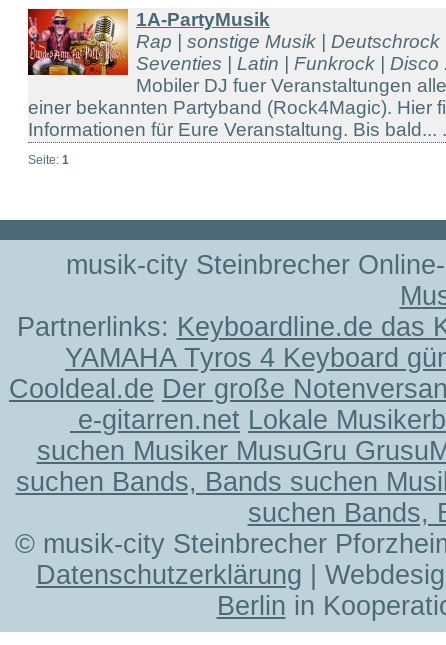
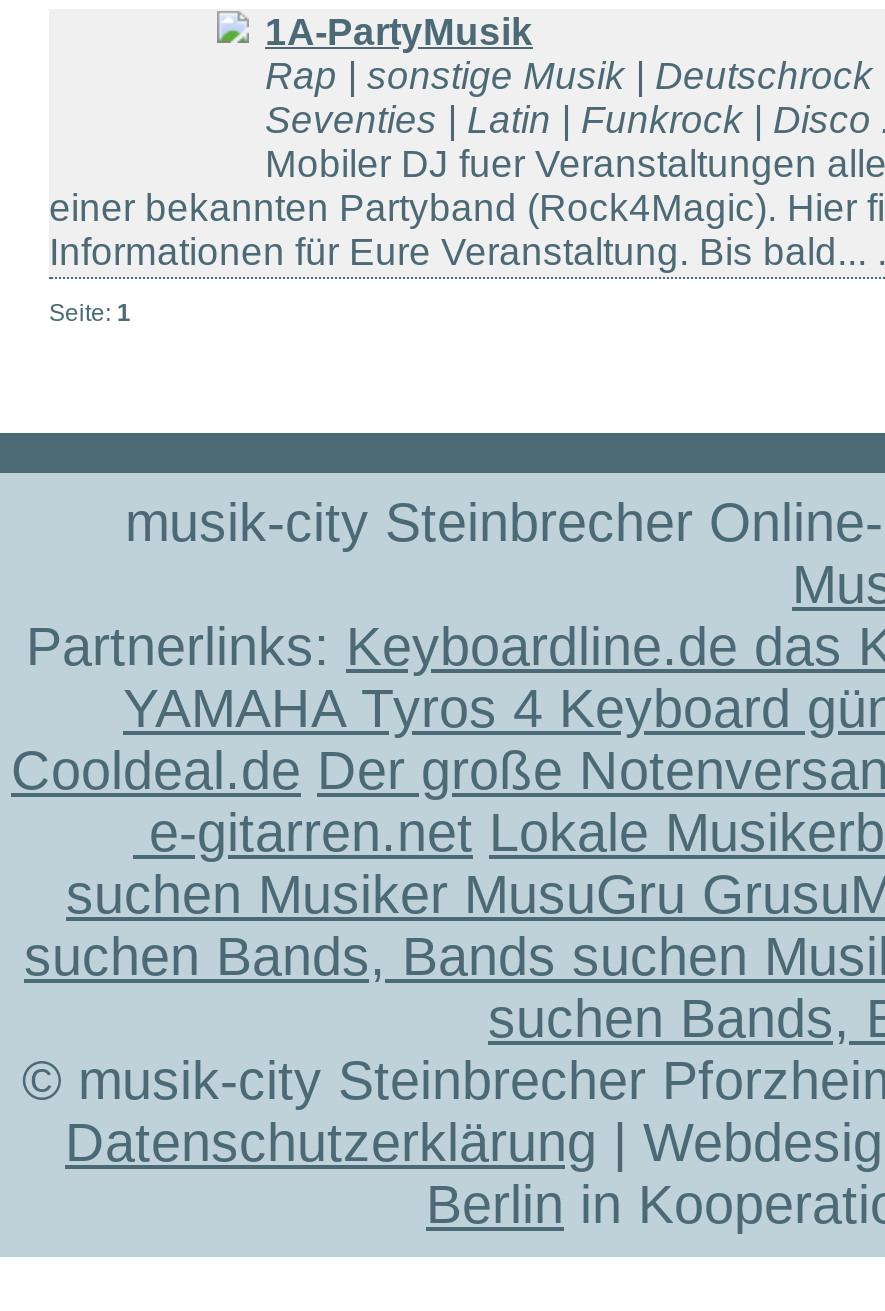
[27,8,129,76] [image] -> none

